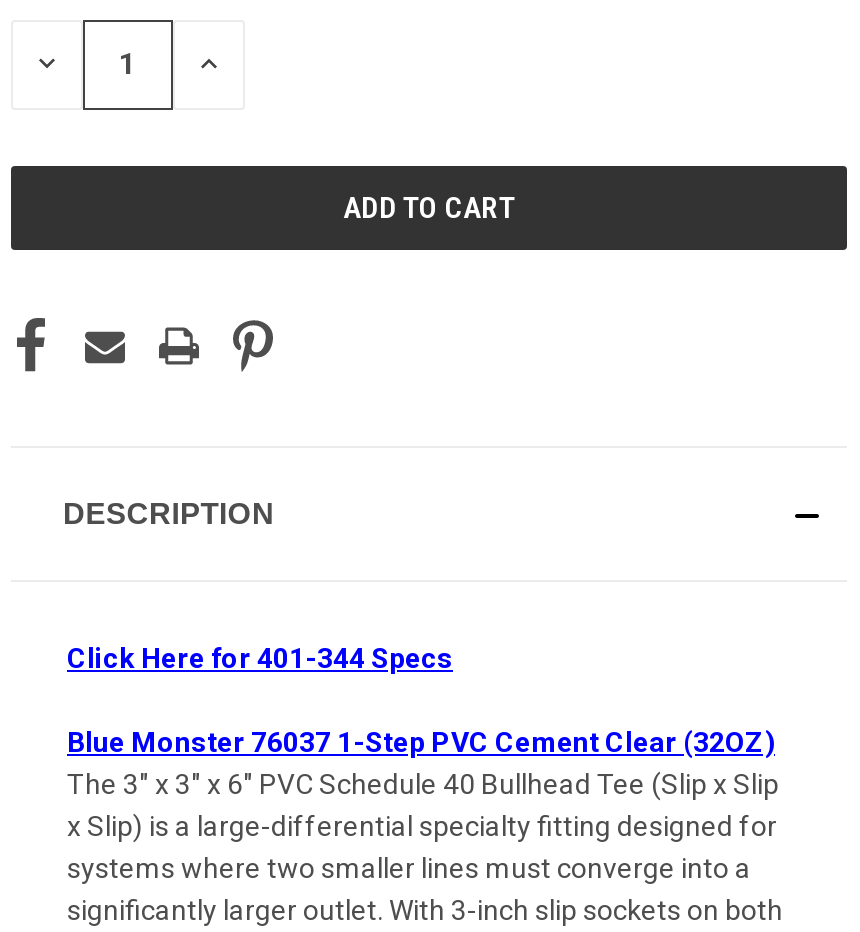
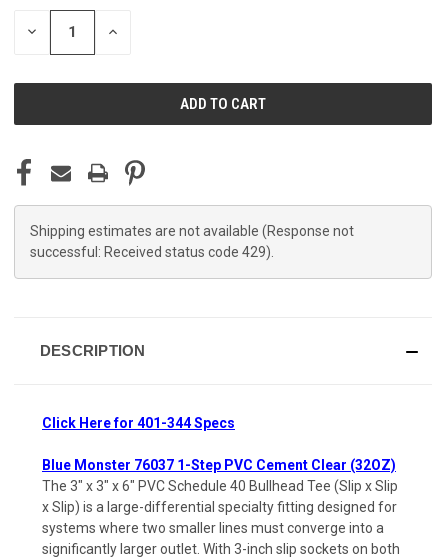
none -> [30,223,354,260] Shipping estimates are not available (Response not | successful: Received status code 429).

